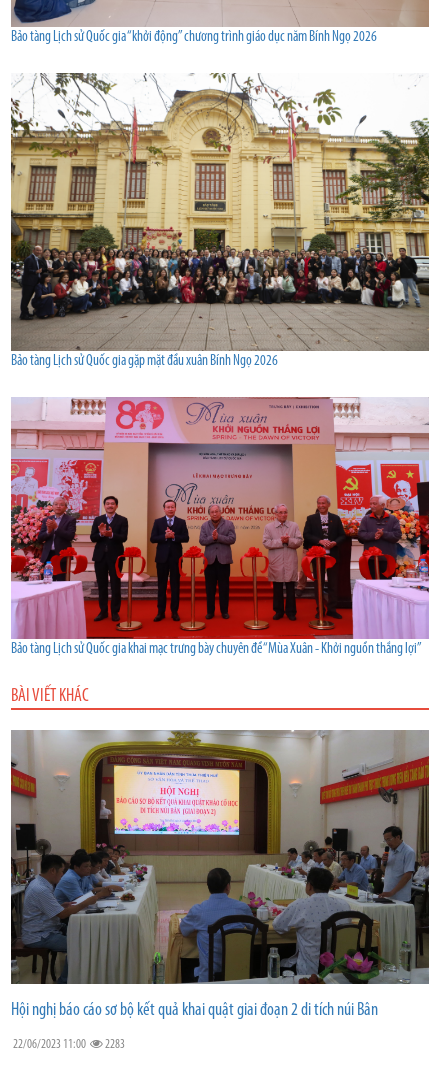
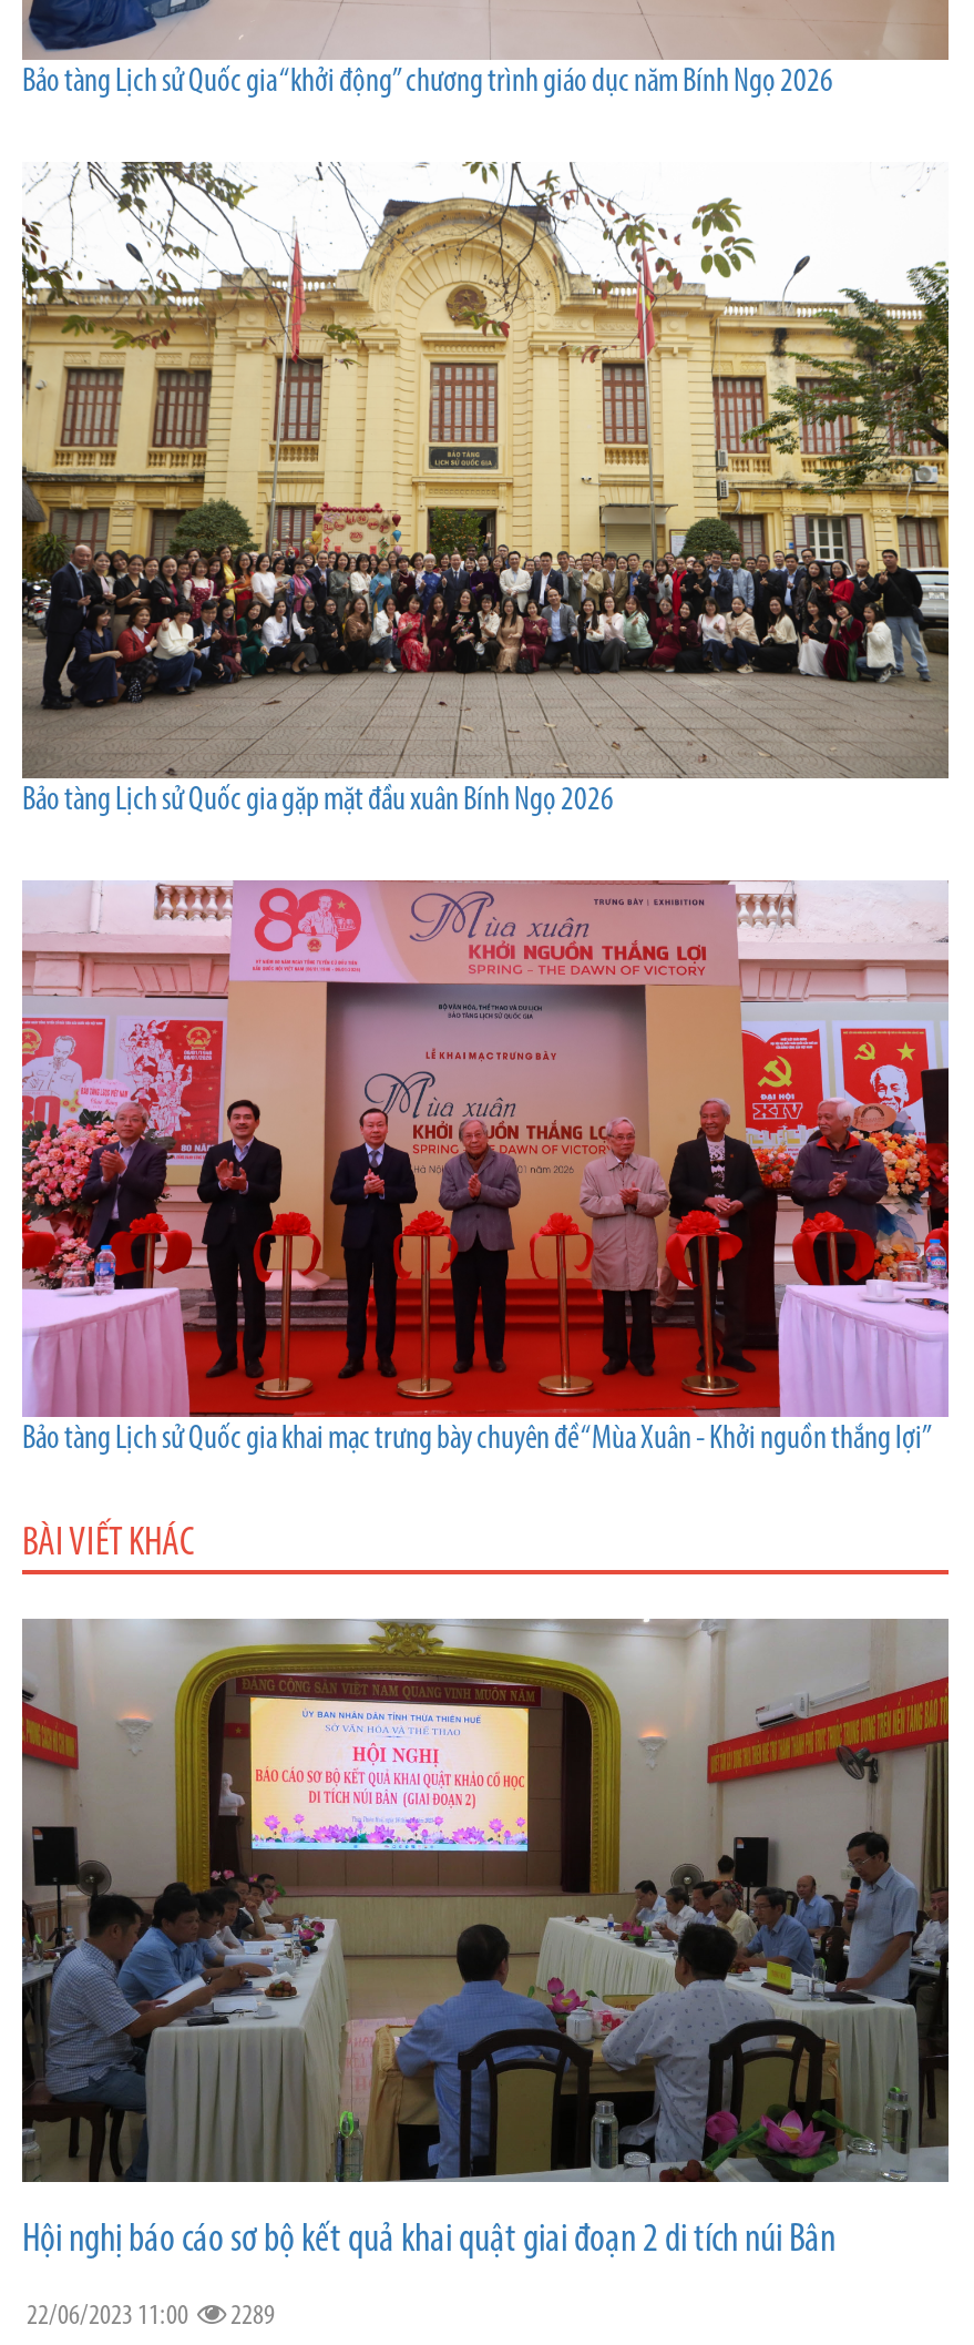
[13,1038,125,1051] 22/06/2023 11:00 2283 -> [27,2302,275,2331] 22/06/2023 11:00 2289

